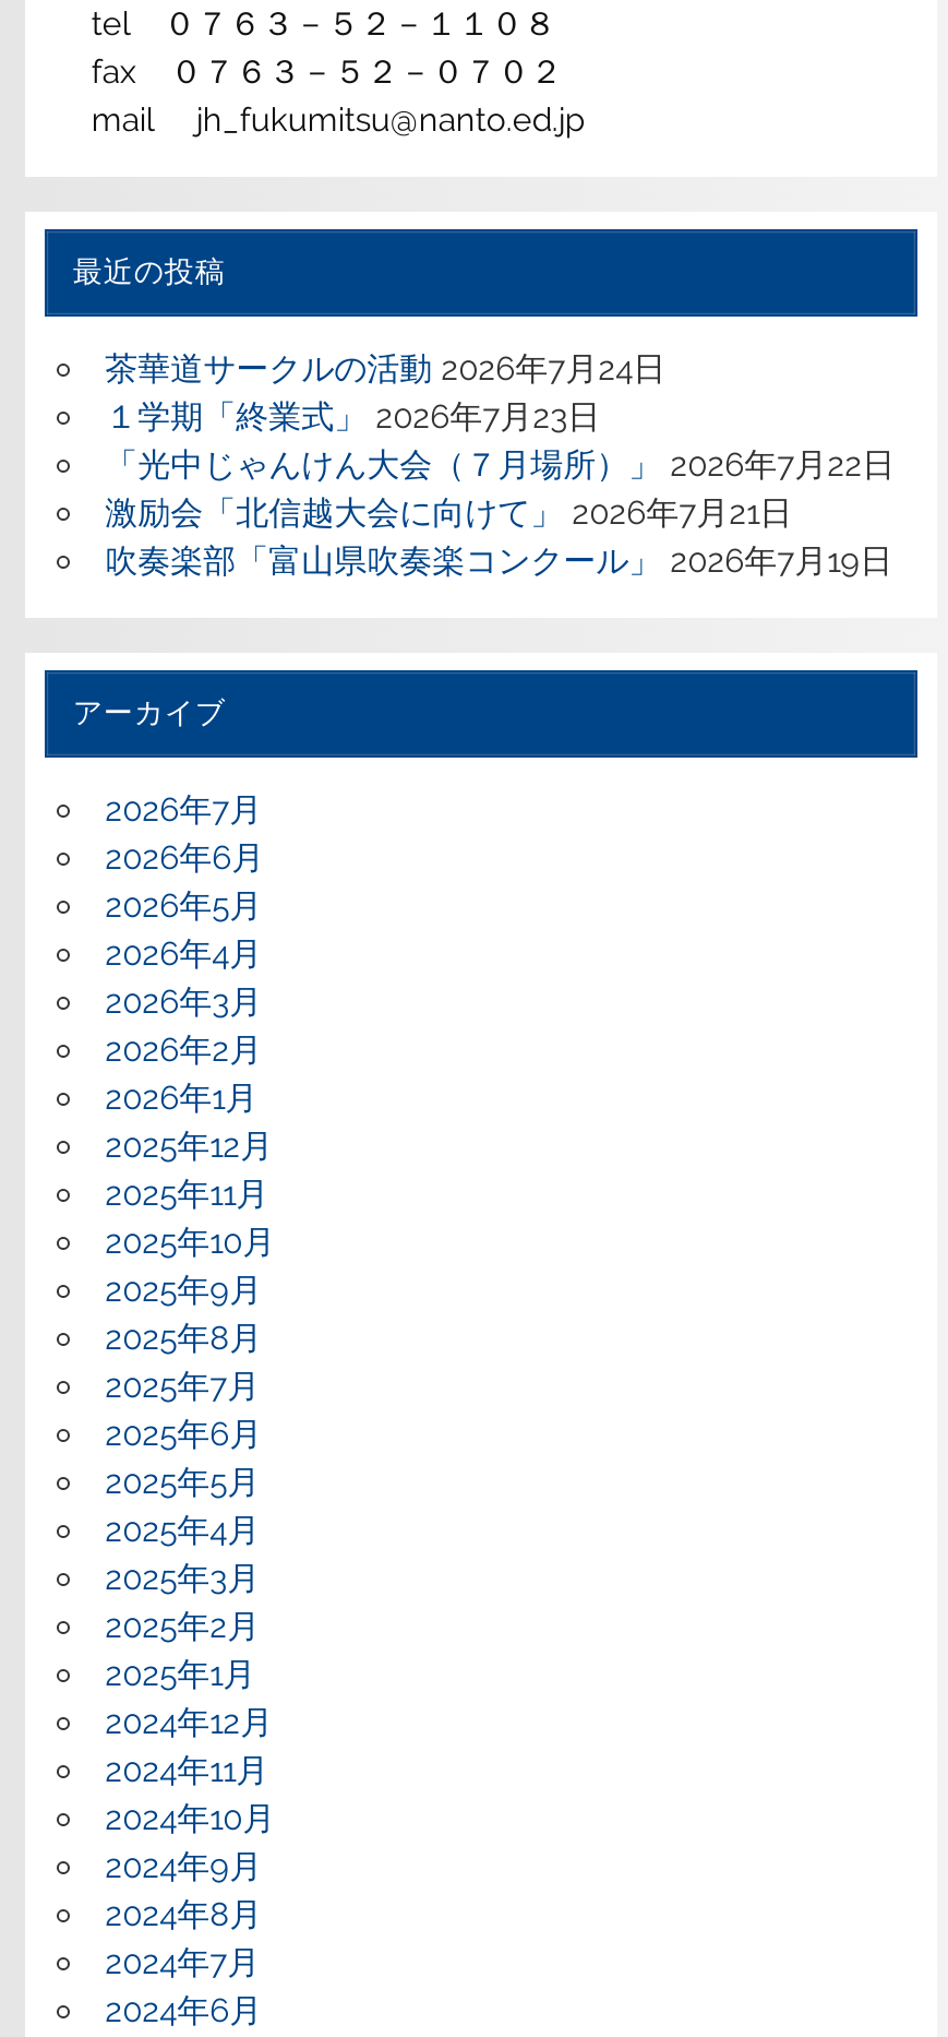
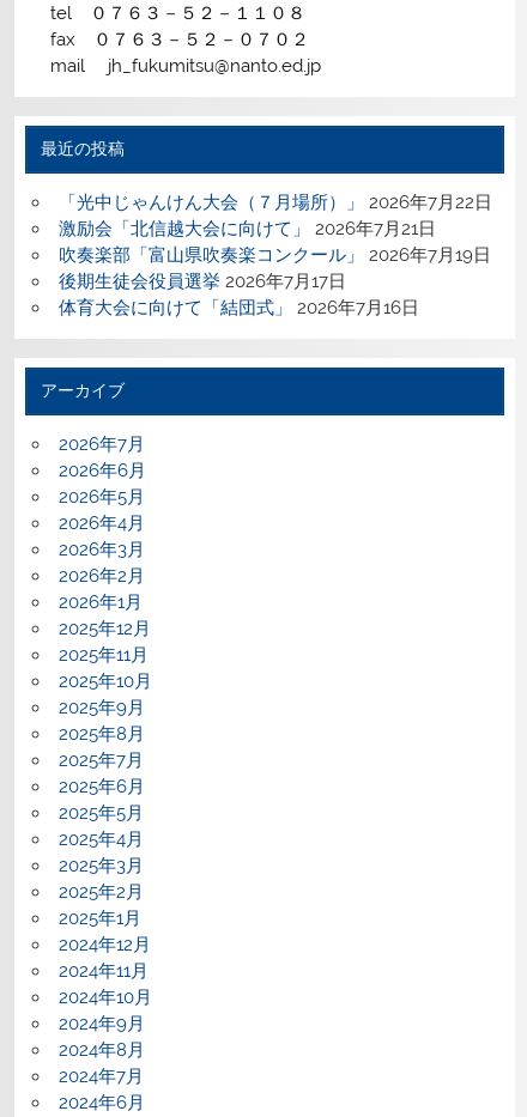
[105,350,666,437] 茶華道サークルの活動 2026年7月24日 | １学期「終業式」 2026年7月23日 -> none
moved [105,446,895,581] -> [58,192,492,266]: 「光中じゃんけん大会（７月場所）」 2026年7月22日 | 激励会「北信越大会に向けて」 2026年7月21日 | 吹奏楽部「富山県吹奏楽コンクール」 2026年7月19日
none -> [58,271,419,319] 後期生徒会役員選挙 2026年7月17日 | 体育大会に向けて「結団式」 2026年7月16日

